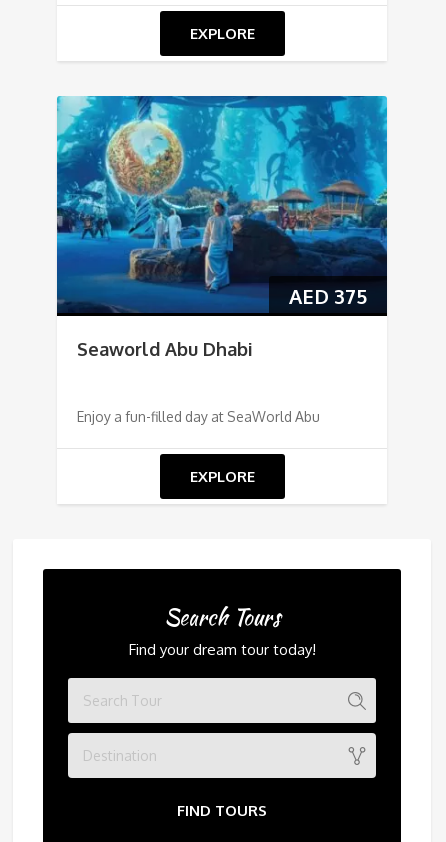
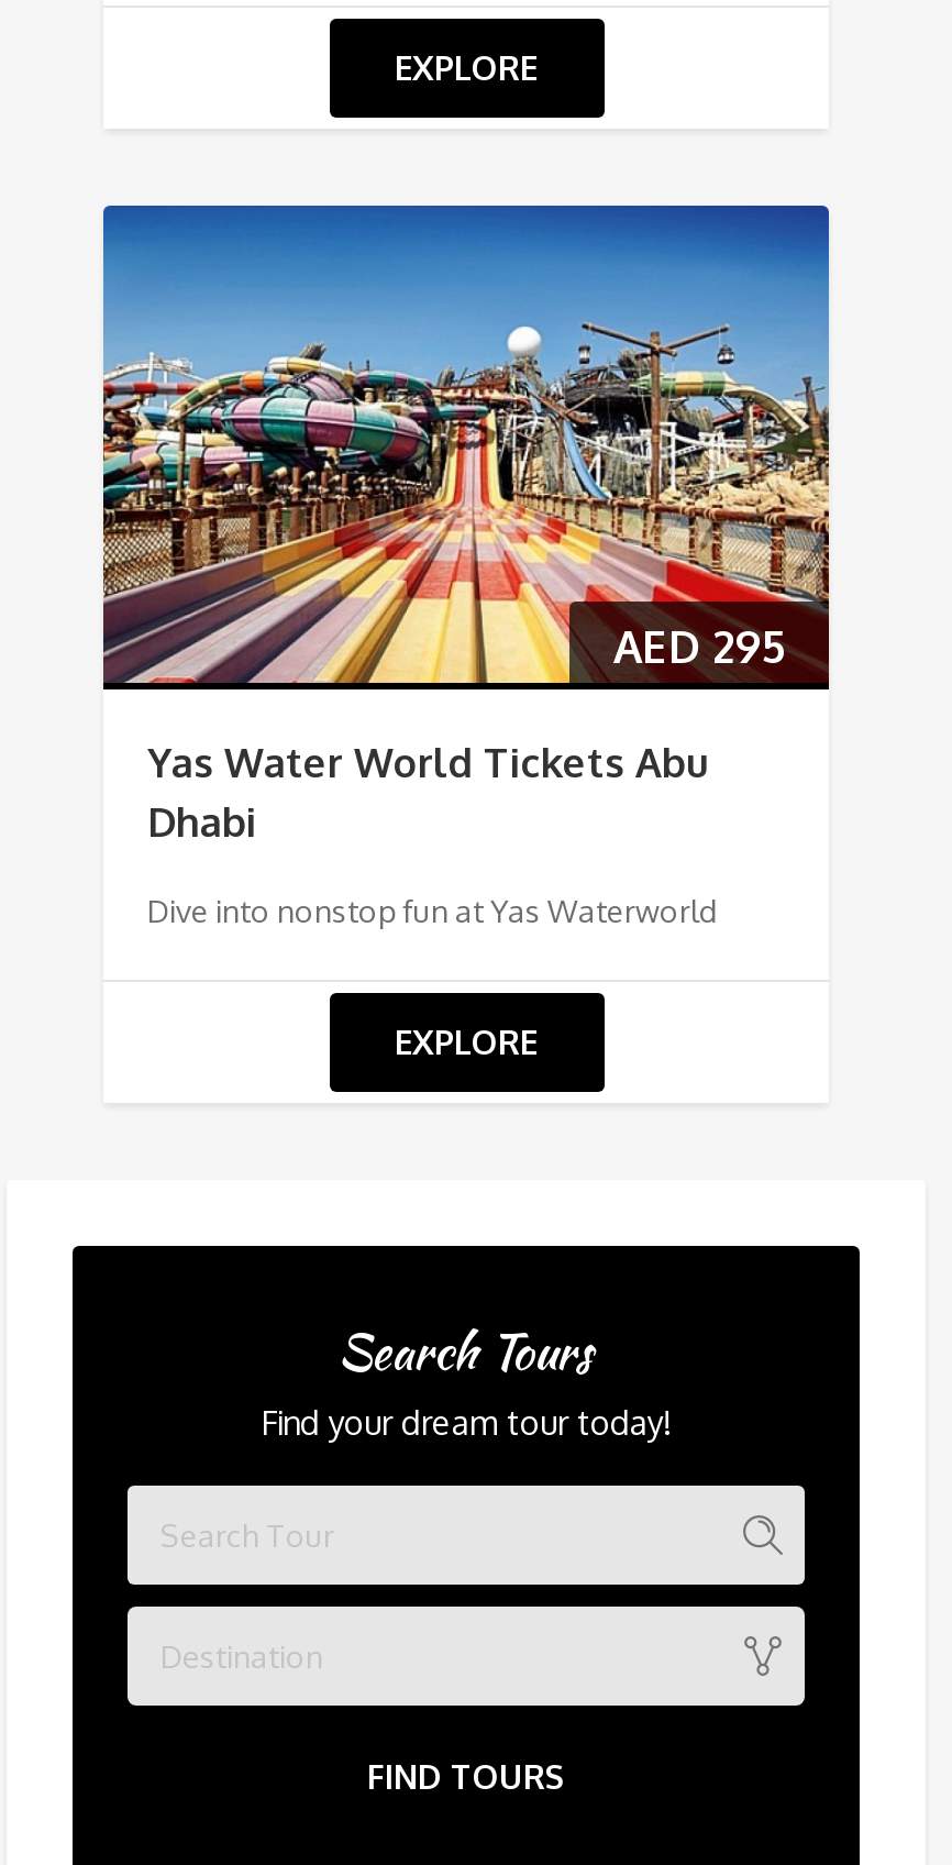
[56,95,388,313] [image] | AED 375 -> [101,203,831,685] [image] | AED 295
[77,338,253,360] Seaworld Abu Dhabi -> [147,738,708,846] Yas Water World Tickets Abu | Dhabi
[77,408,320,425] Enjoy a fun-filled day at SeaWorld Abu -> [147,892,717,930] Dive into nonstop fun at Yas Waterworld

